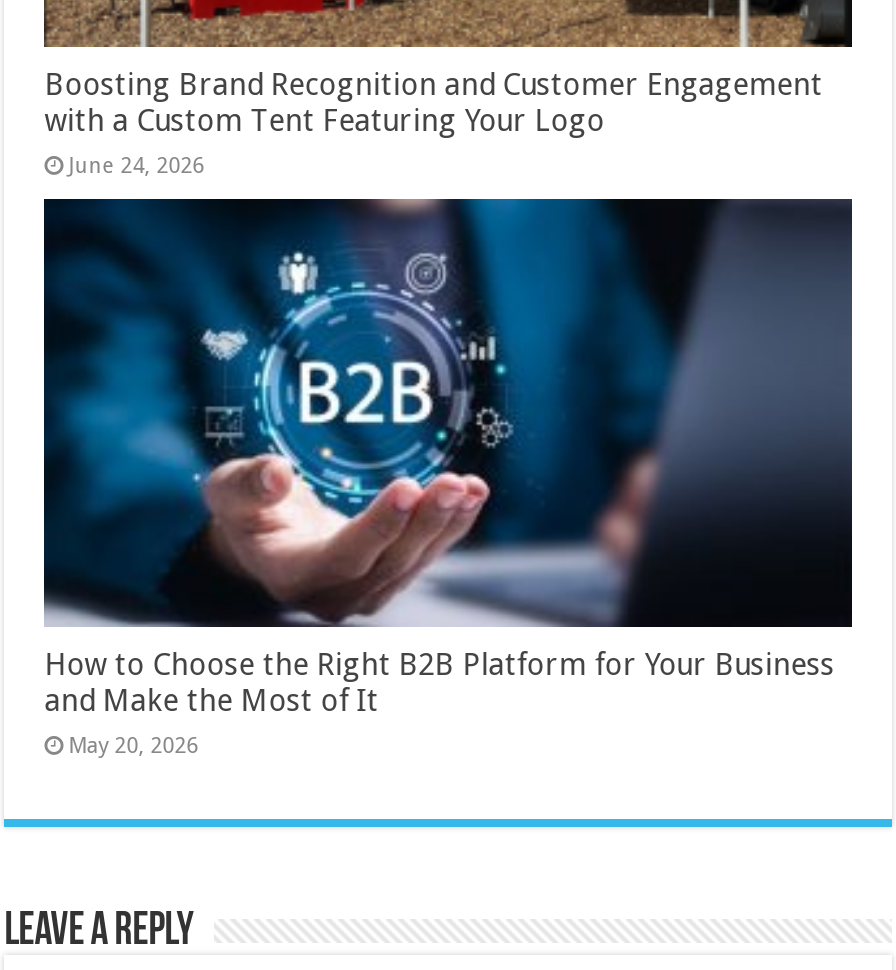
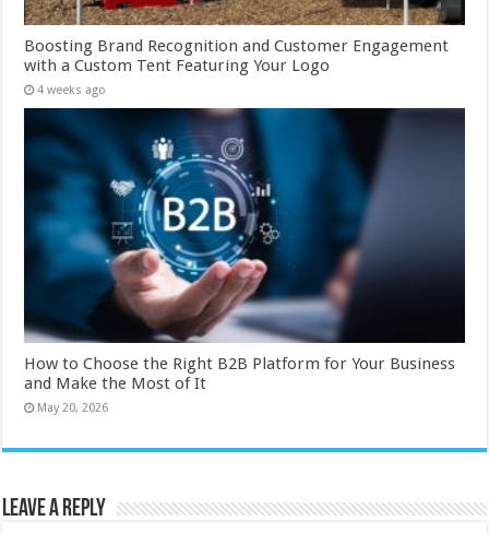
[68,153,204,179] June 24, 2026 -> [37,83,106,98] 4 weeks ago

